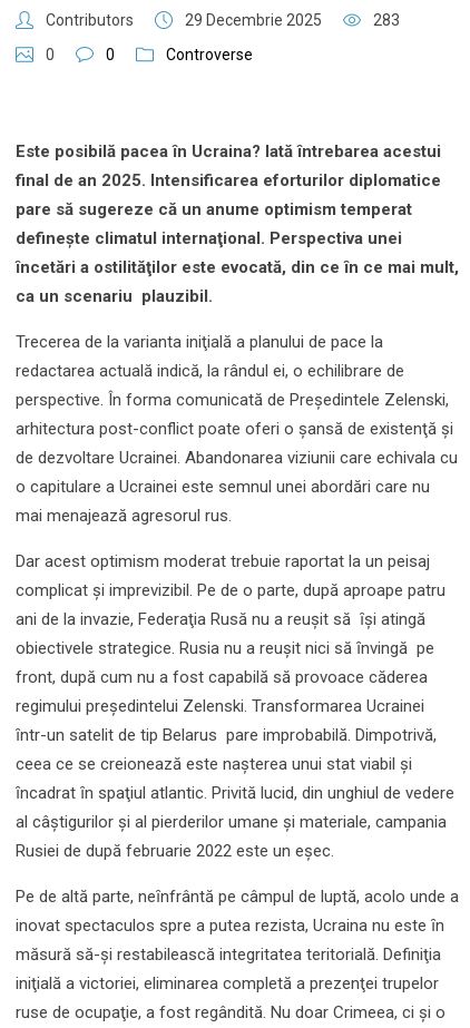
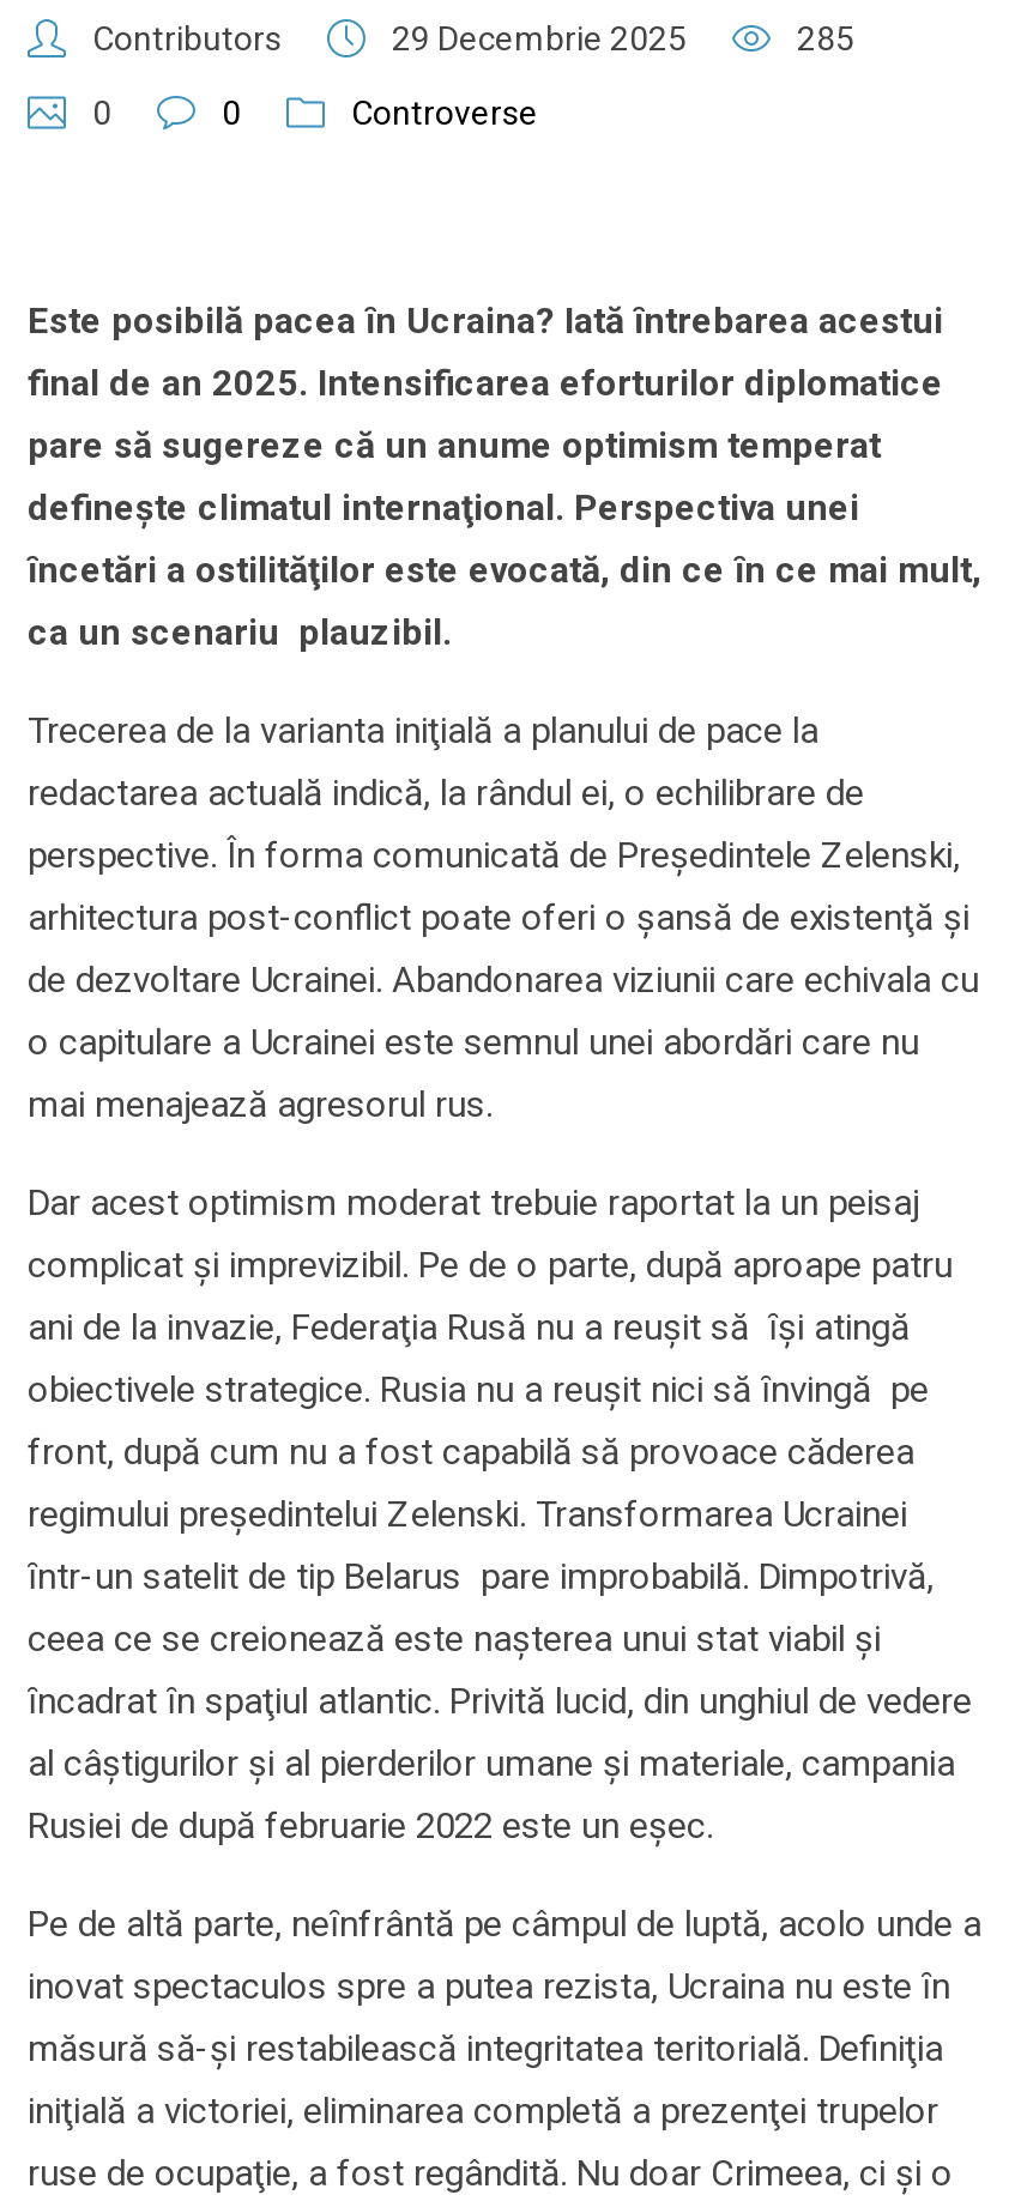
[373,11,400,28] 283 -> [797,18,854,56] 285

